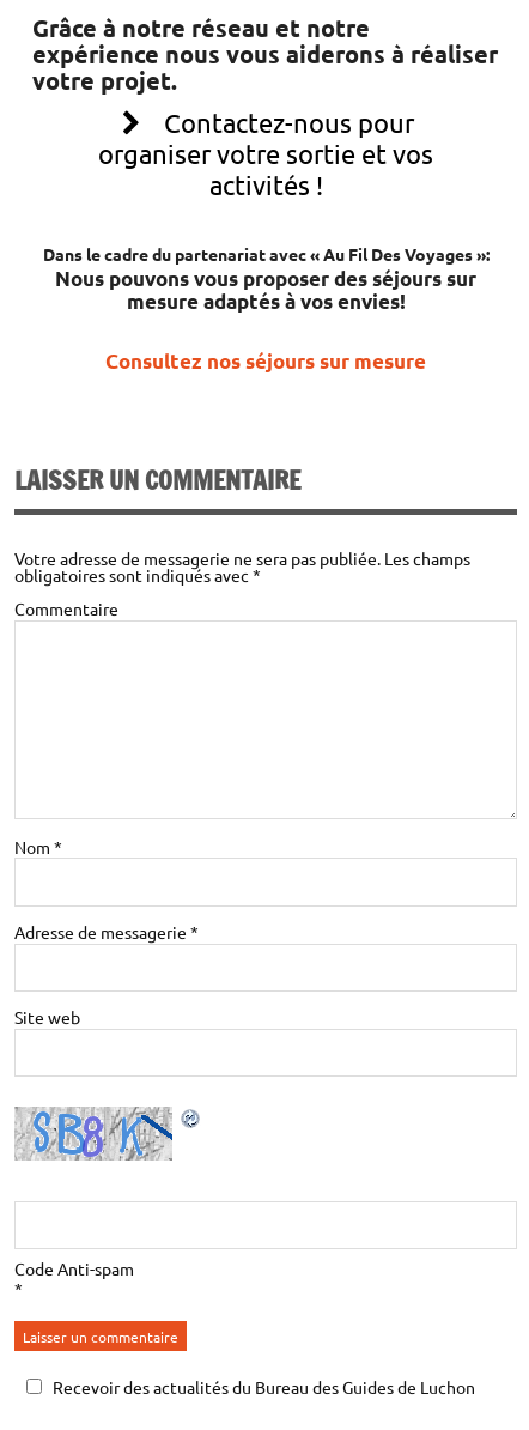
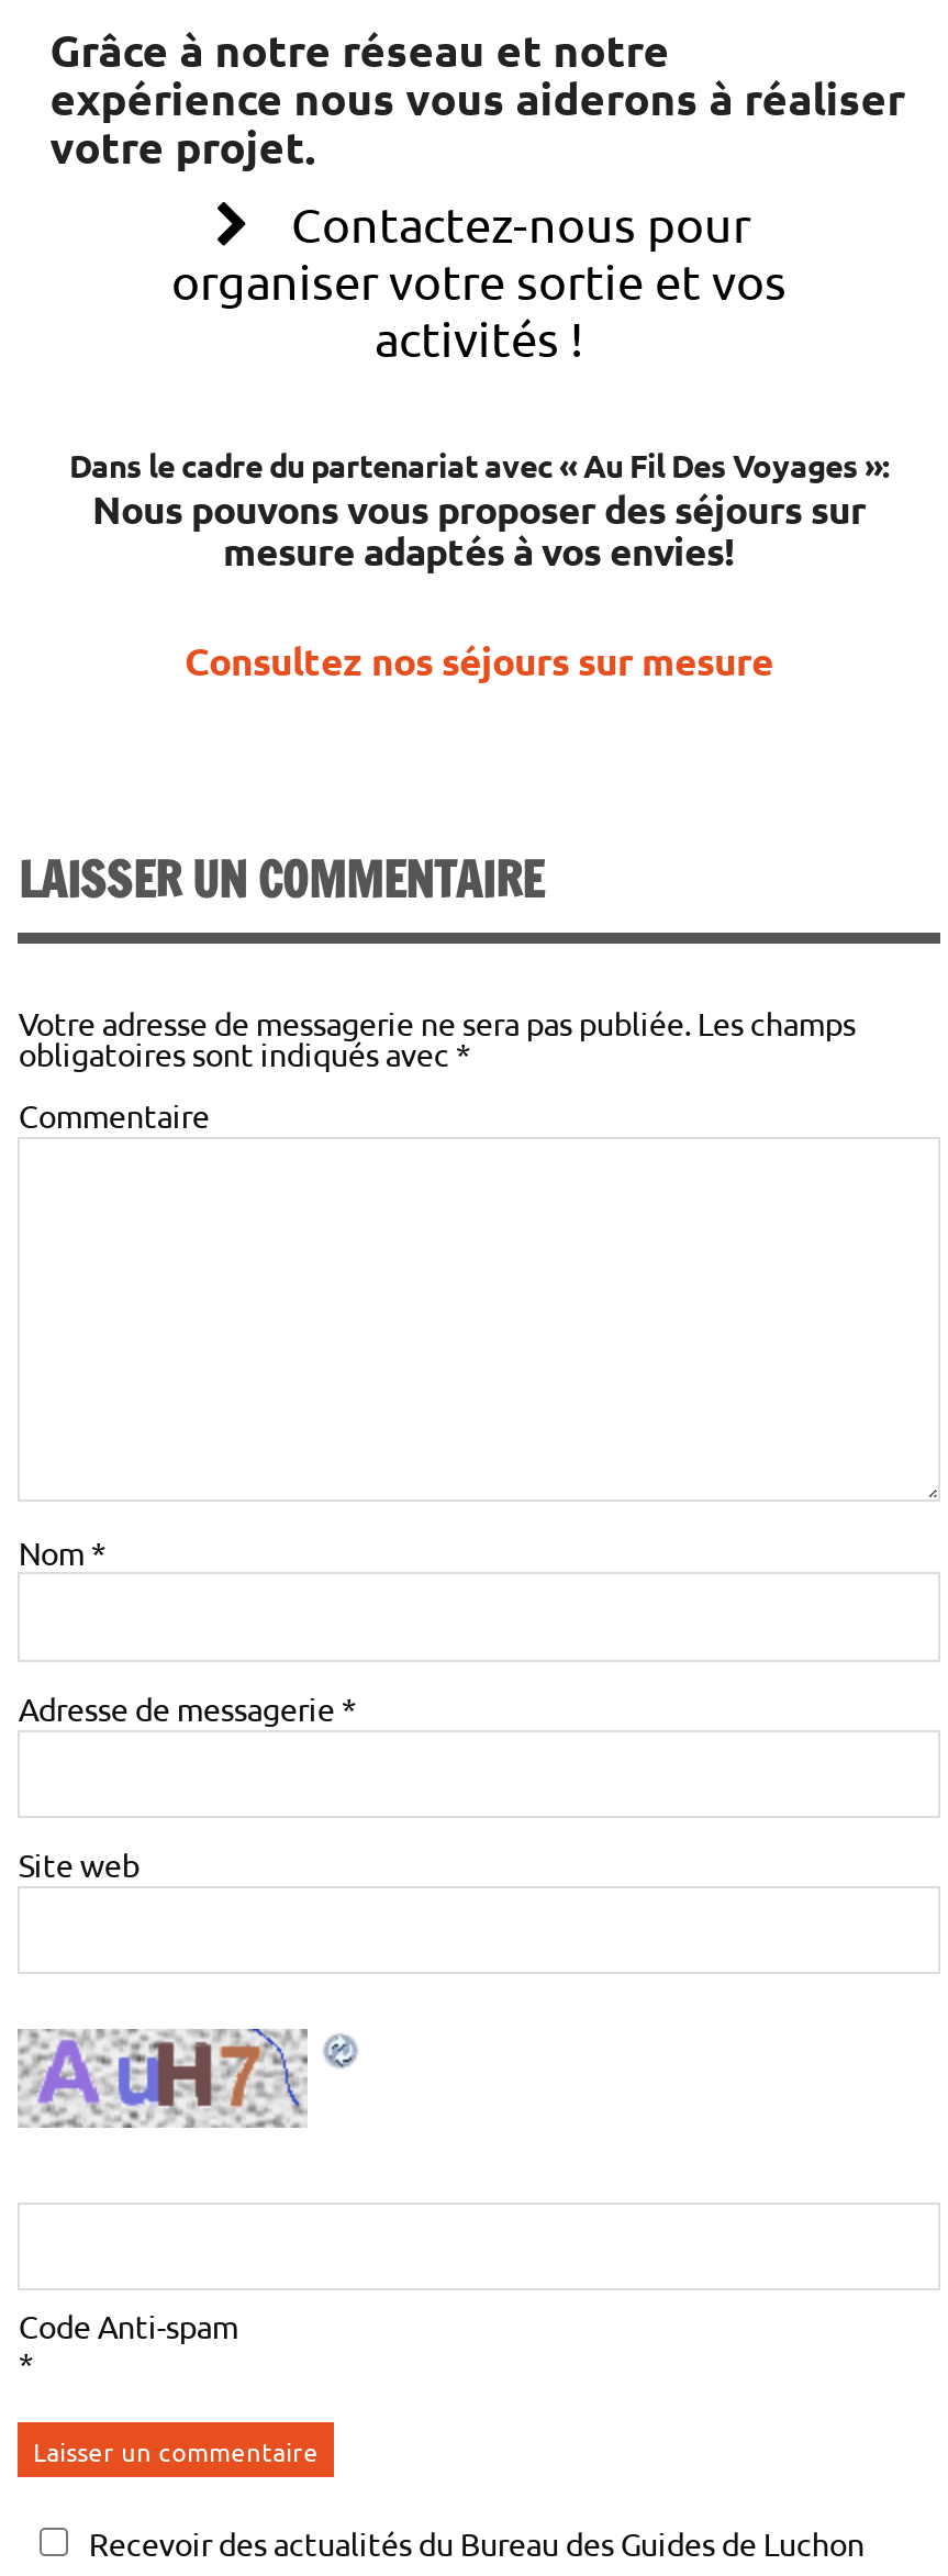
[18,1107,174,1161] [image] -> [20,2027,308,2128] [image]

